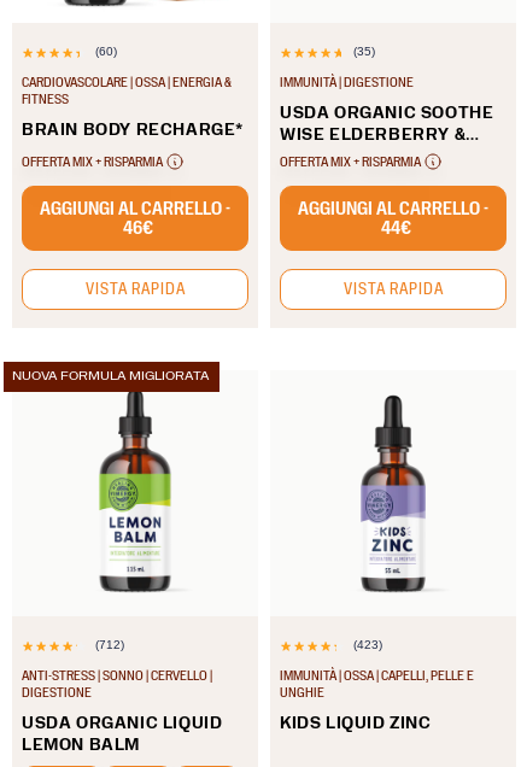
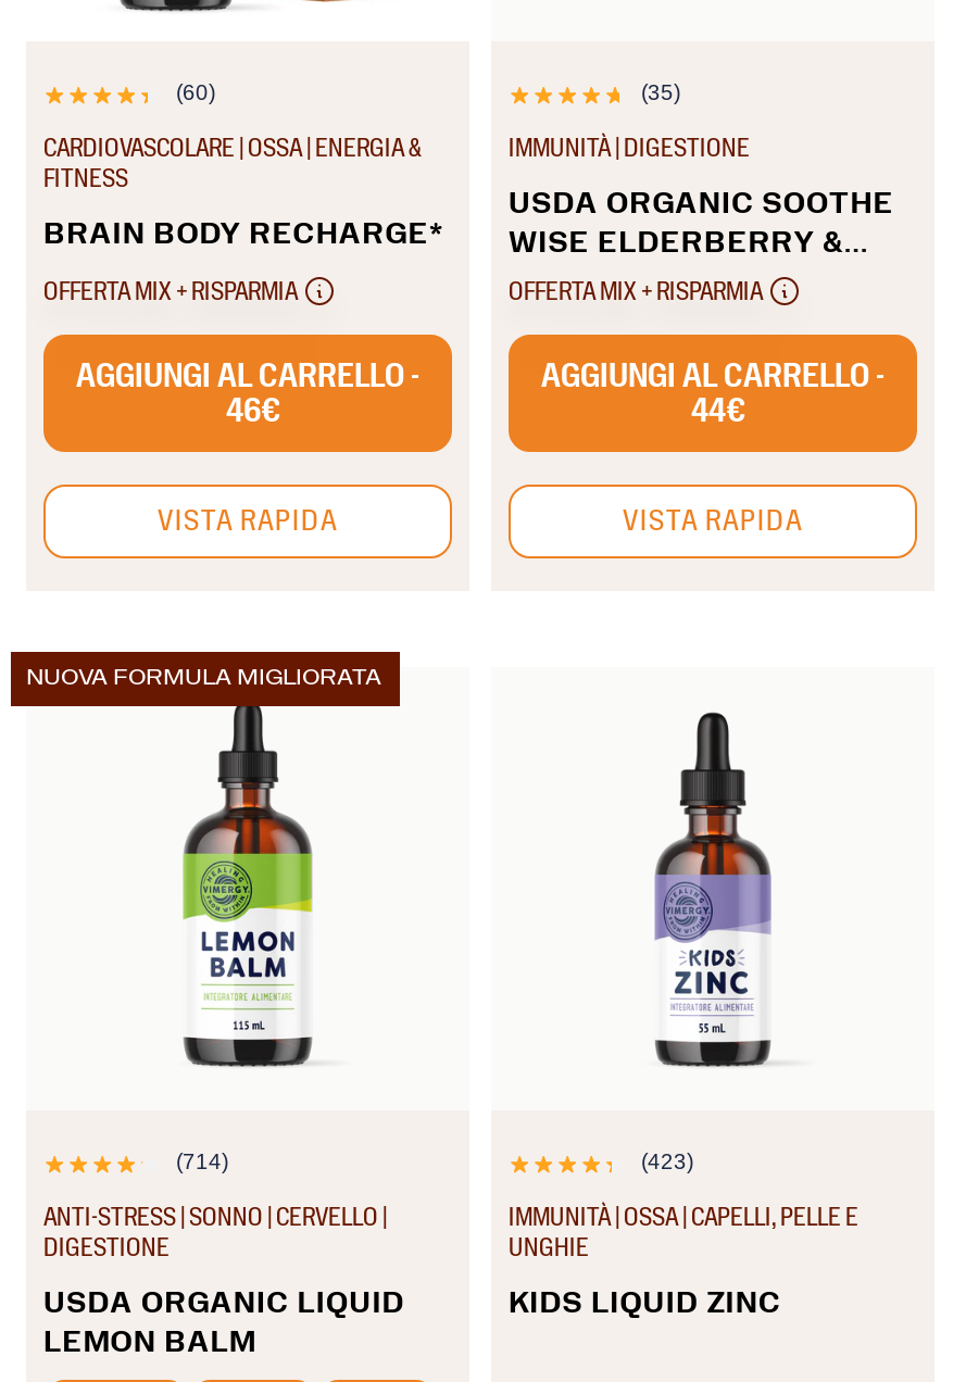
[95,638,124,651] (712) -> [176,1149,228,1173] (714)

